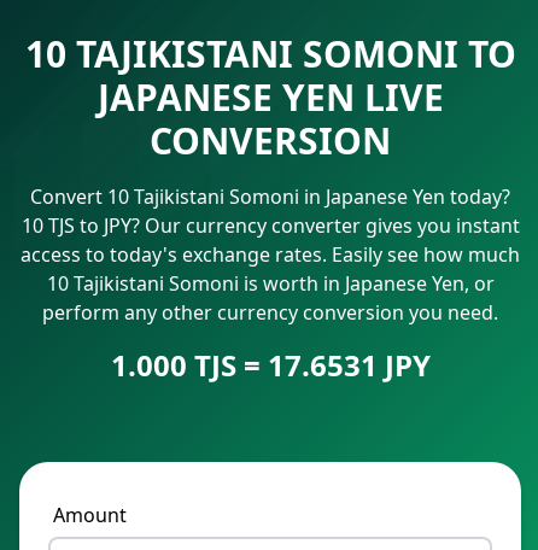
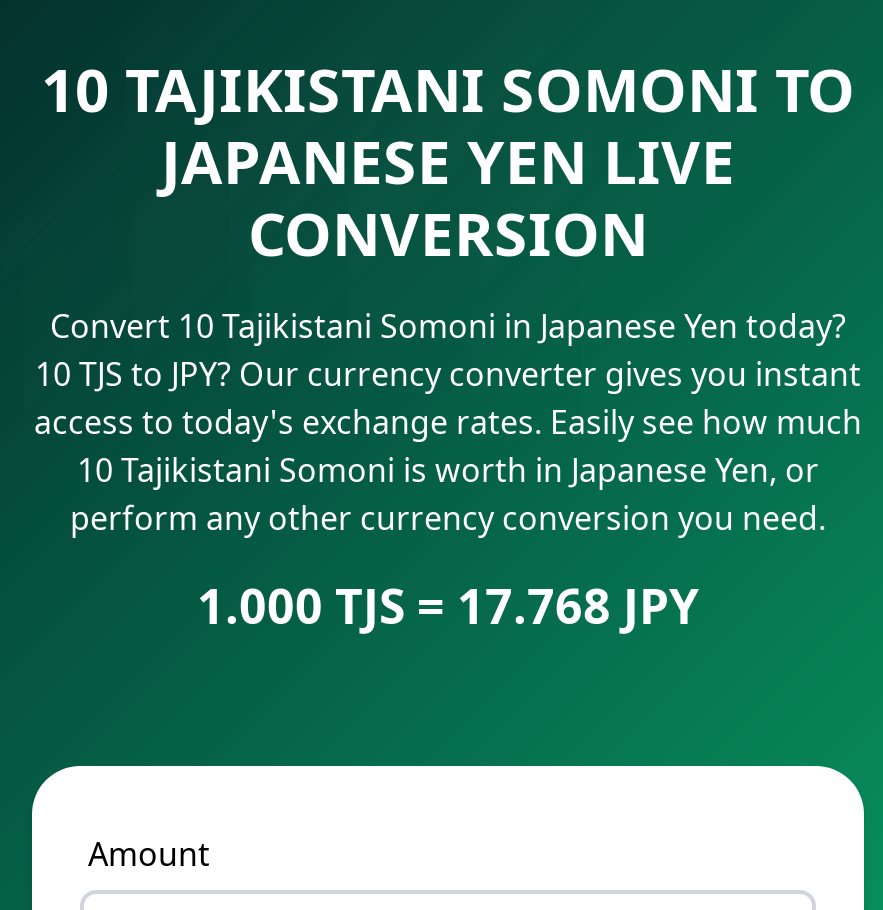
[110,345,430,385] 1.000 TJS = 17.6531 JPY -> [197,572,699,638] 1.000 TJS = 17.768 JPY

